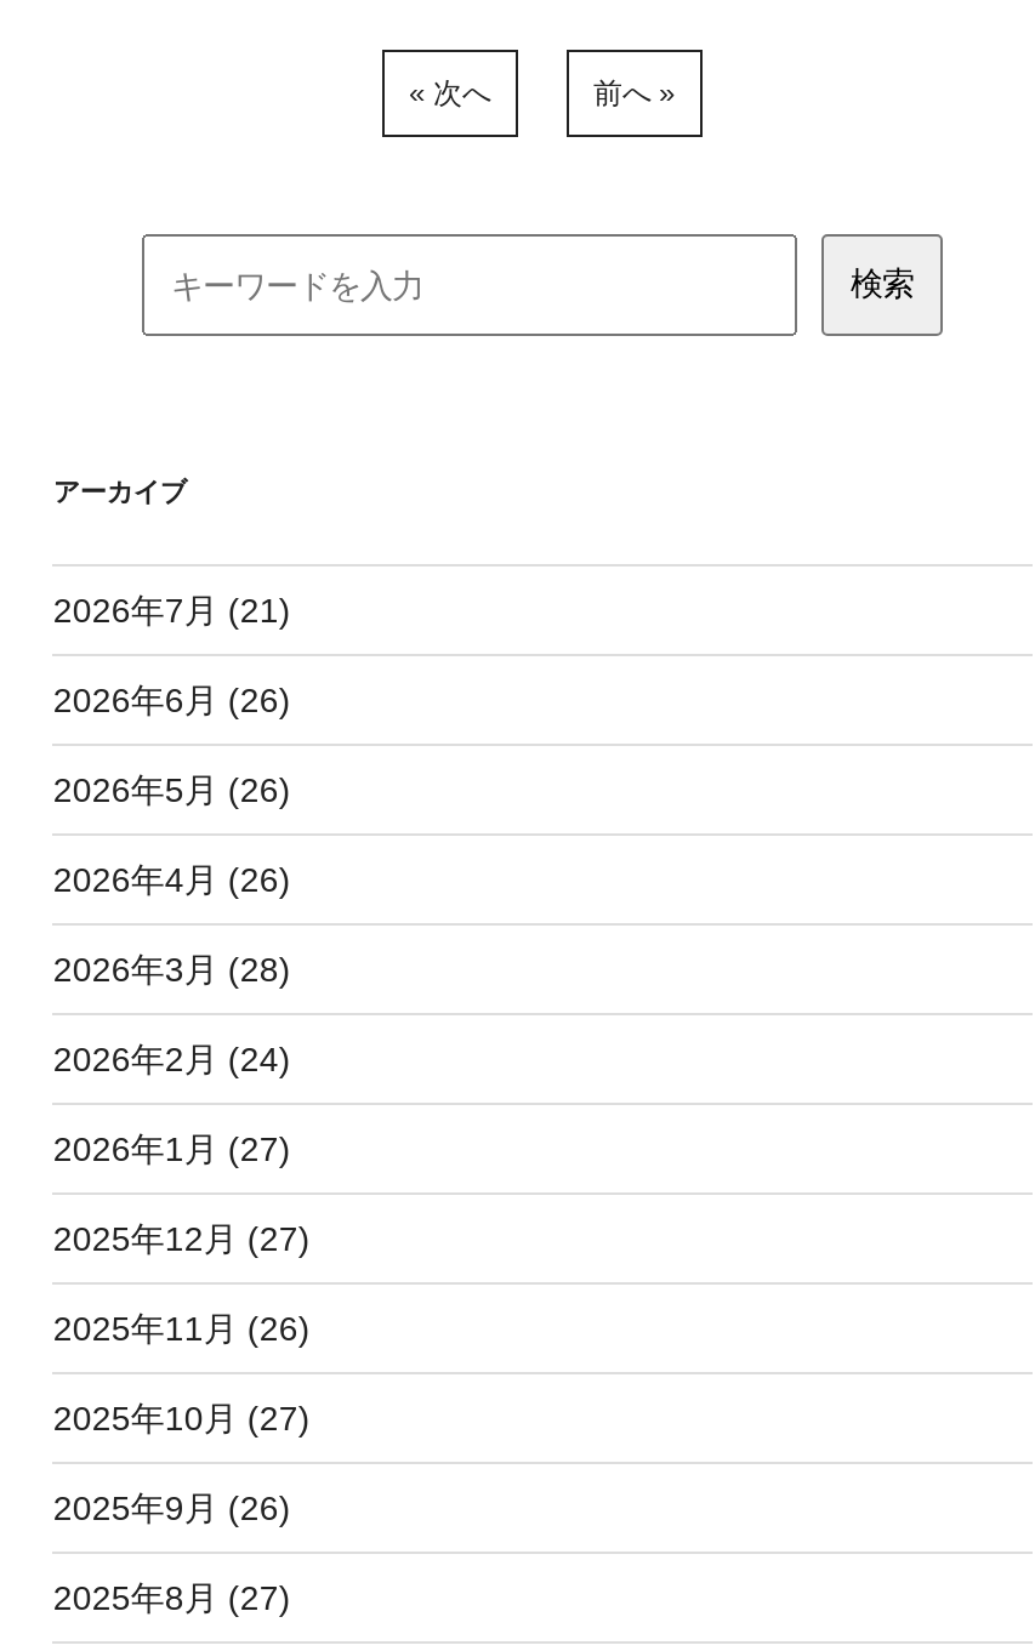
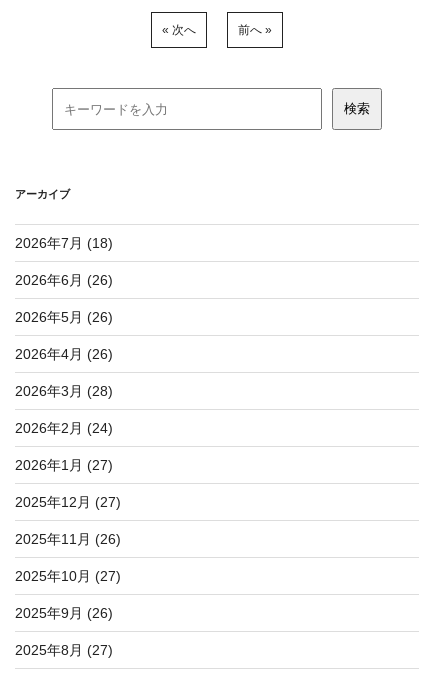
[53,590,291,629] 2026年7月 (21) -> [15,235,113,251] 2026年7月 (18)

